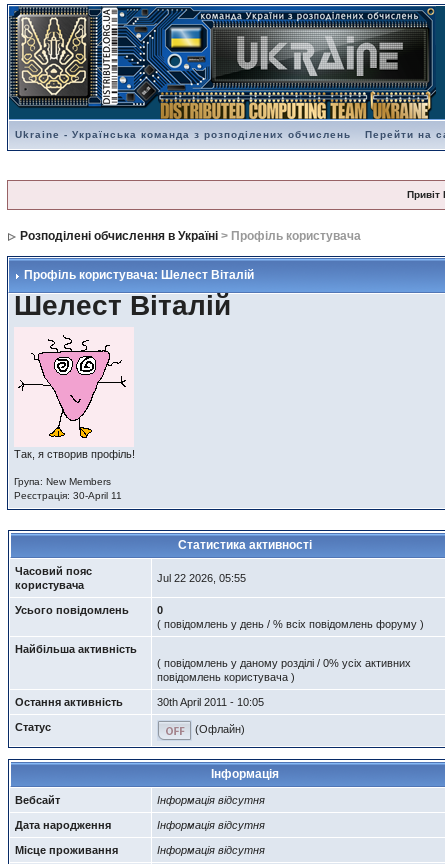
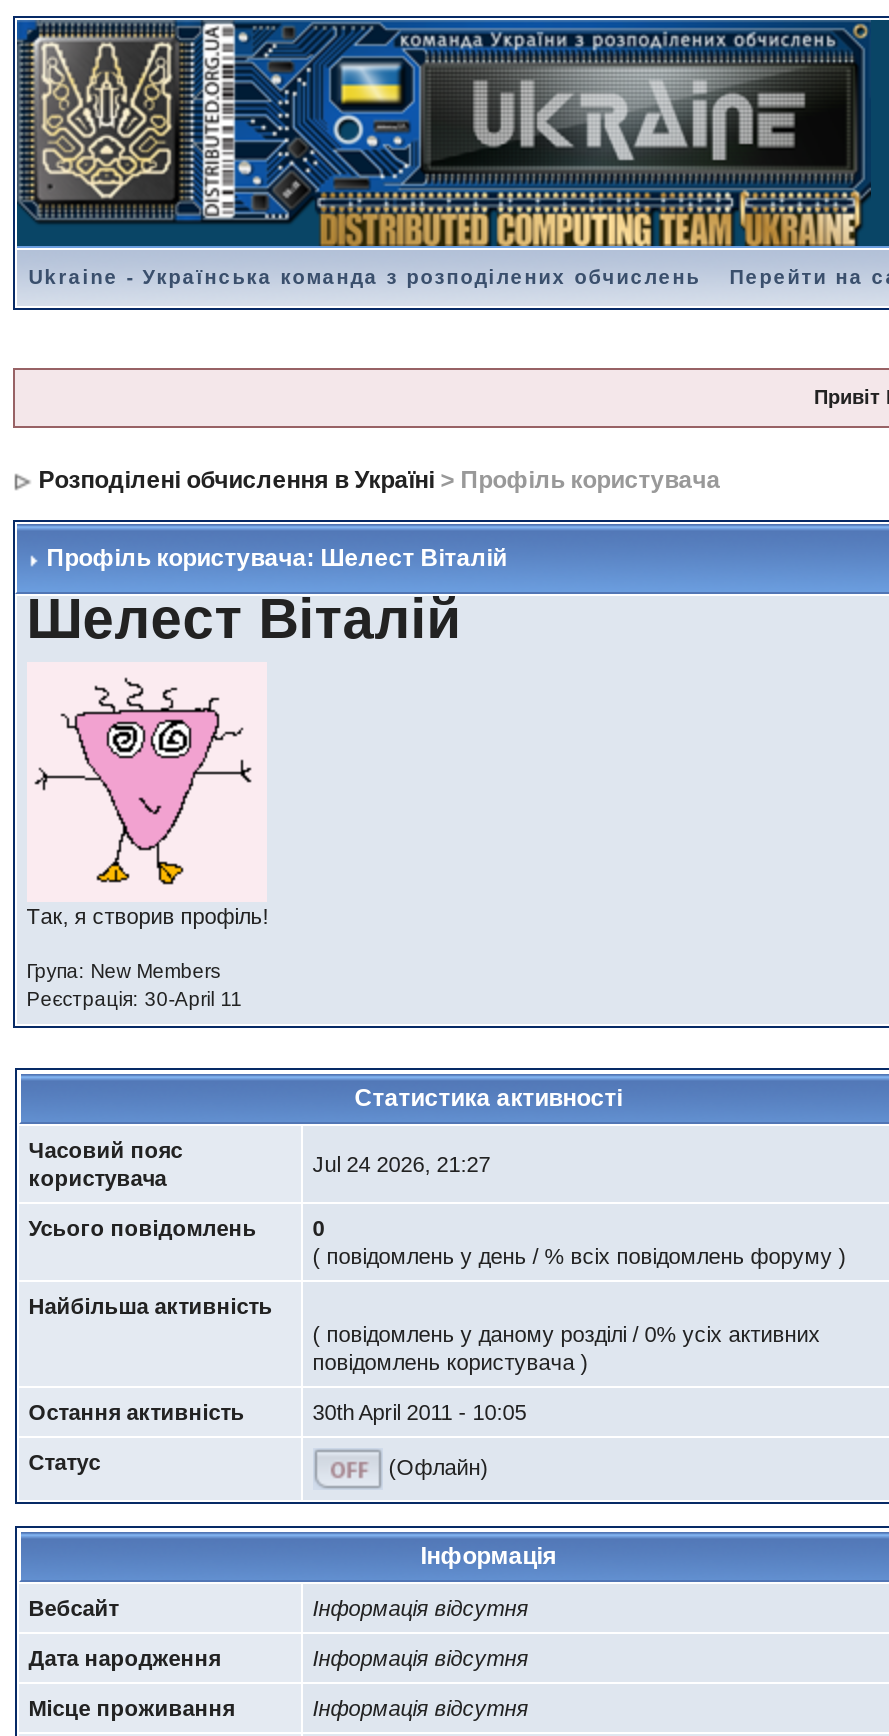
[157,572,246,584] Jul 22 2026, 05:55 -> [313,1152,491,1176] Jul 24 2026, 21:27

